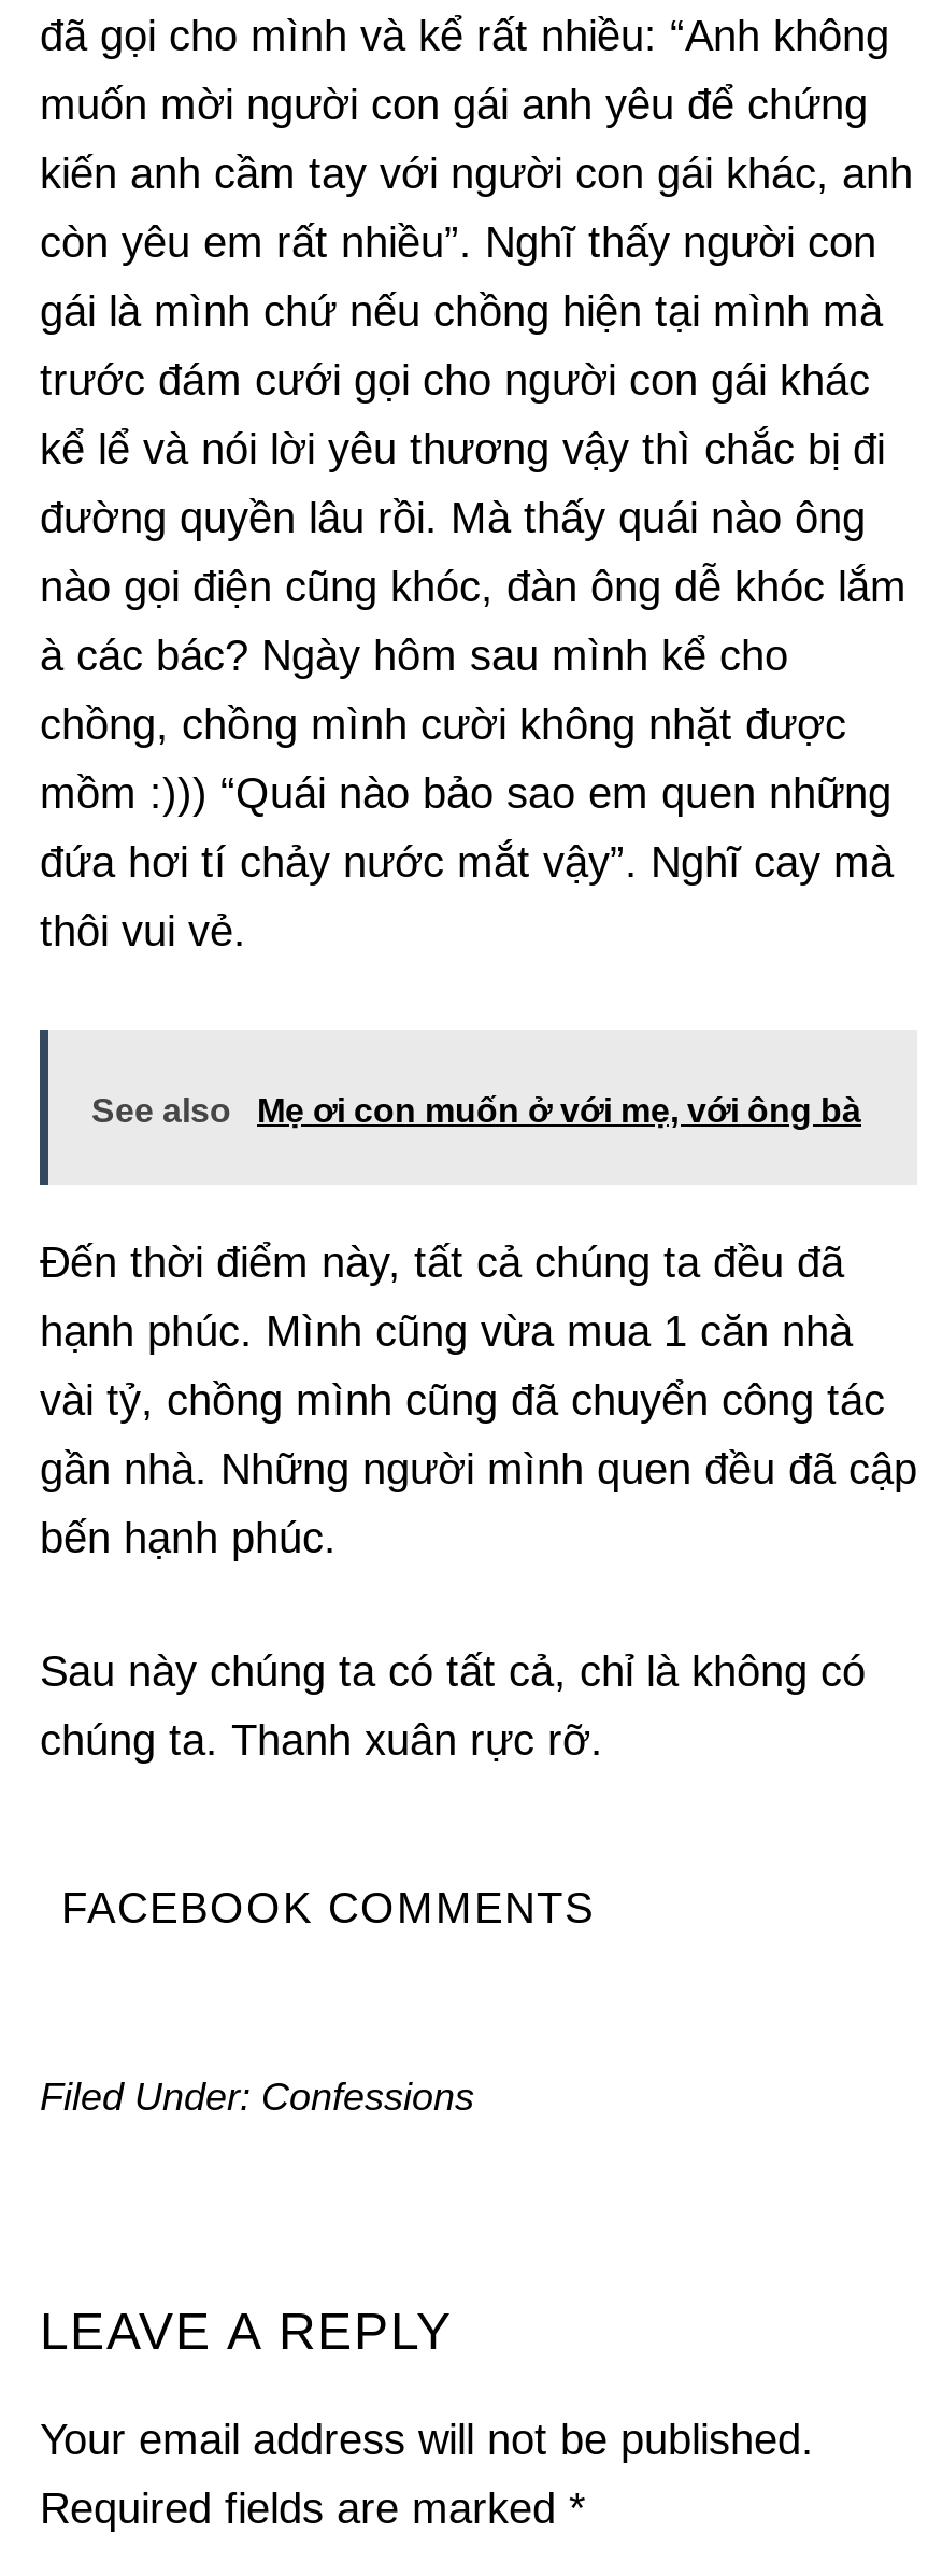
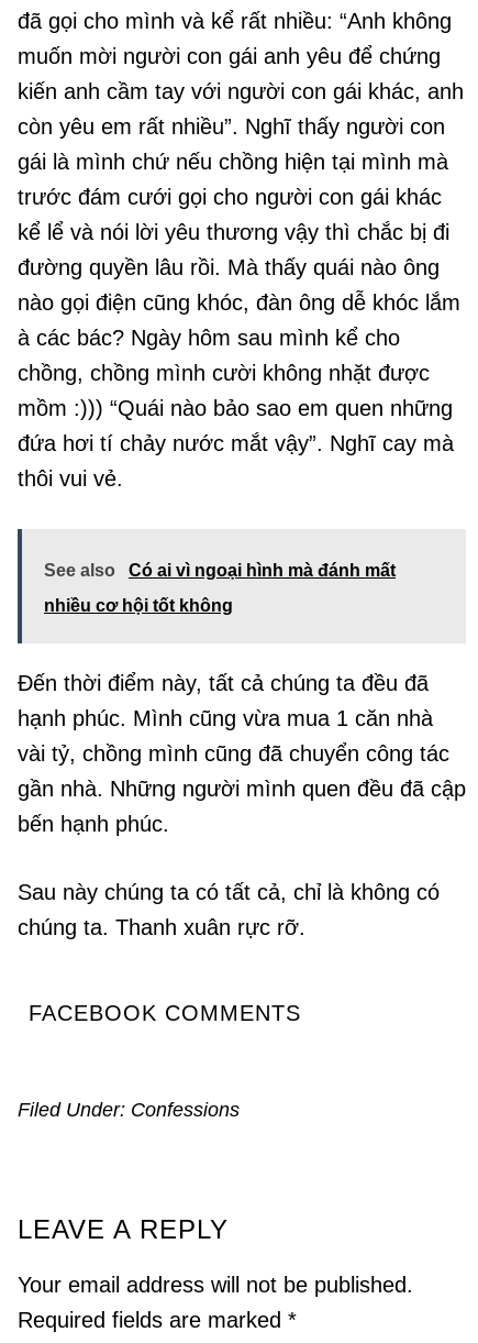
[257,1092,861,1129] Mẹ ơi con muốn ở với mẹ, với ông bà -> [44,561,396,615] Có ai vì ngoại hình mà đánh mất | nhiều cơ hội tốt không

